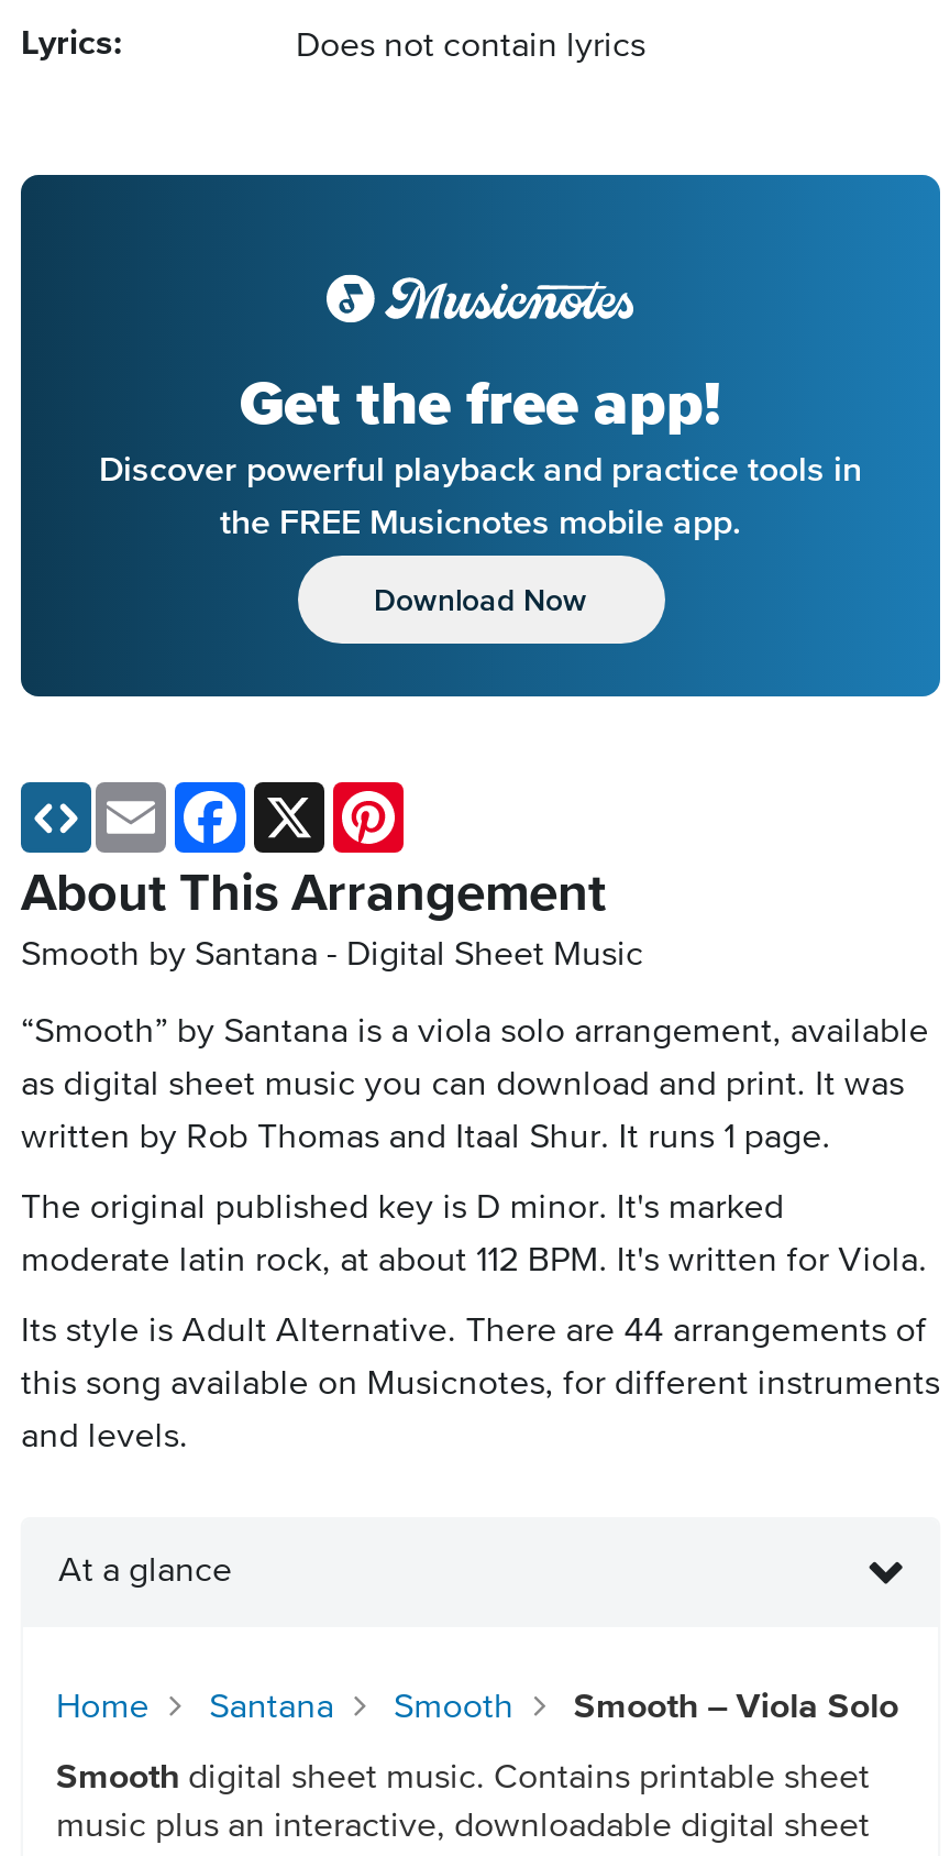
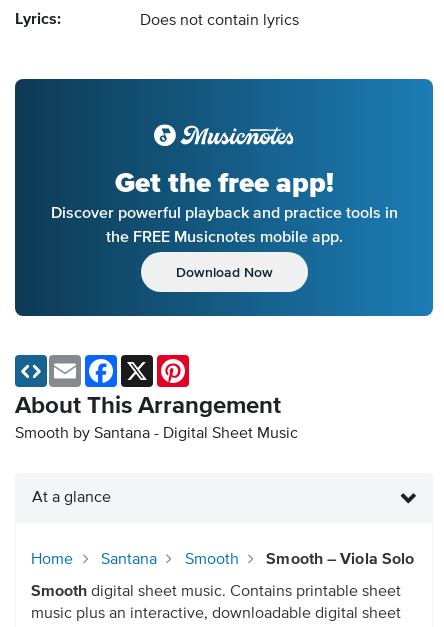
[21,1016,940,1456] “Smooth” by Santana is a viola solo arrangement, available | as digital sheet music you can download and print. It was | written by Rob Thomas and Itaal Shur. It runs 1 page. | The original published key is D minor. It's marked | moderate latin rock, at about 112 BPM. It's written for Viola. | Its style is Adult Alternative. There are 44 arrangements of | this song available on Musicnotes, for different instruments | and levels. -> none

